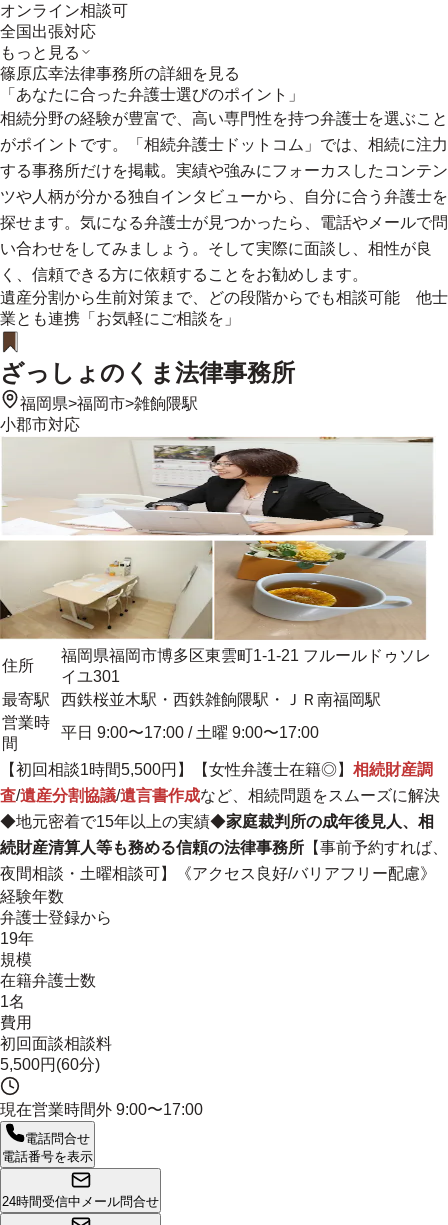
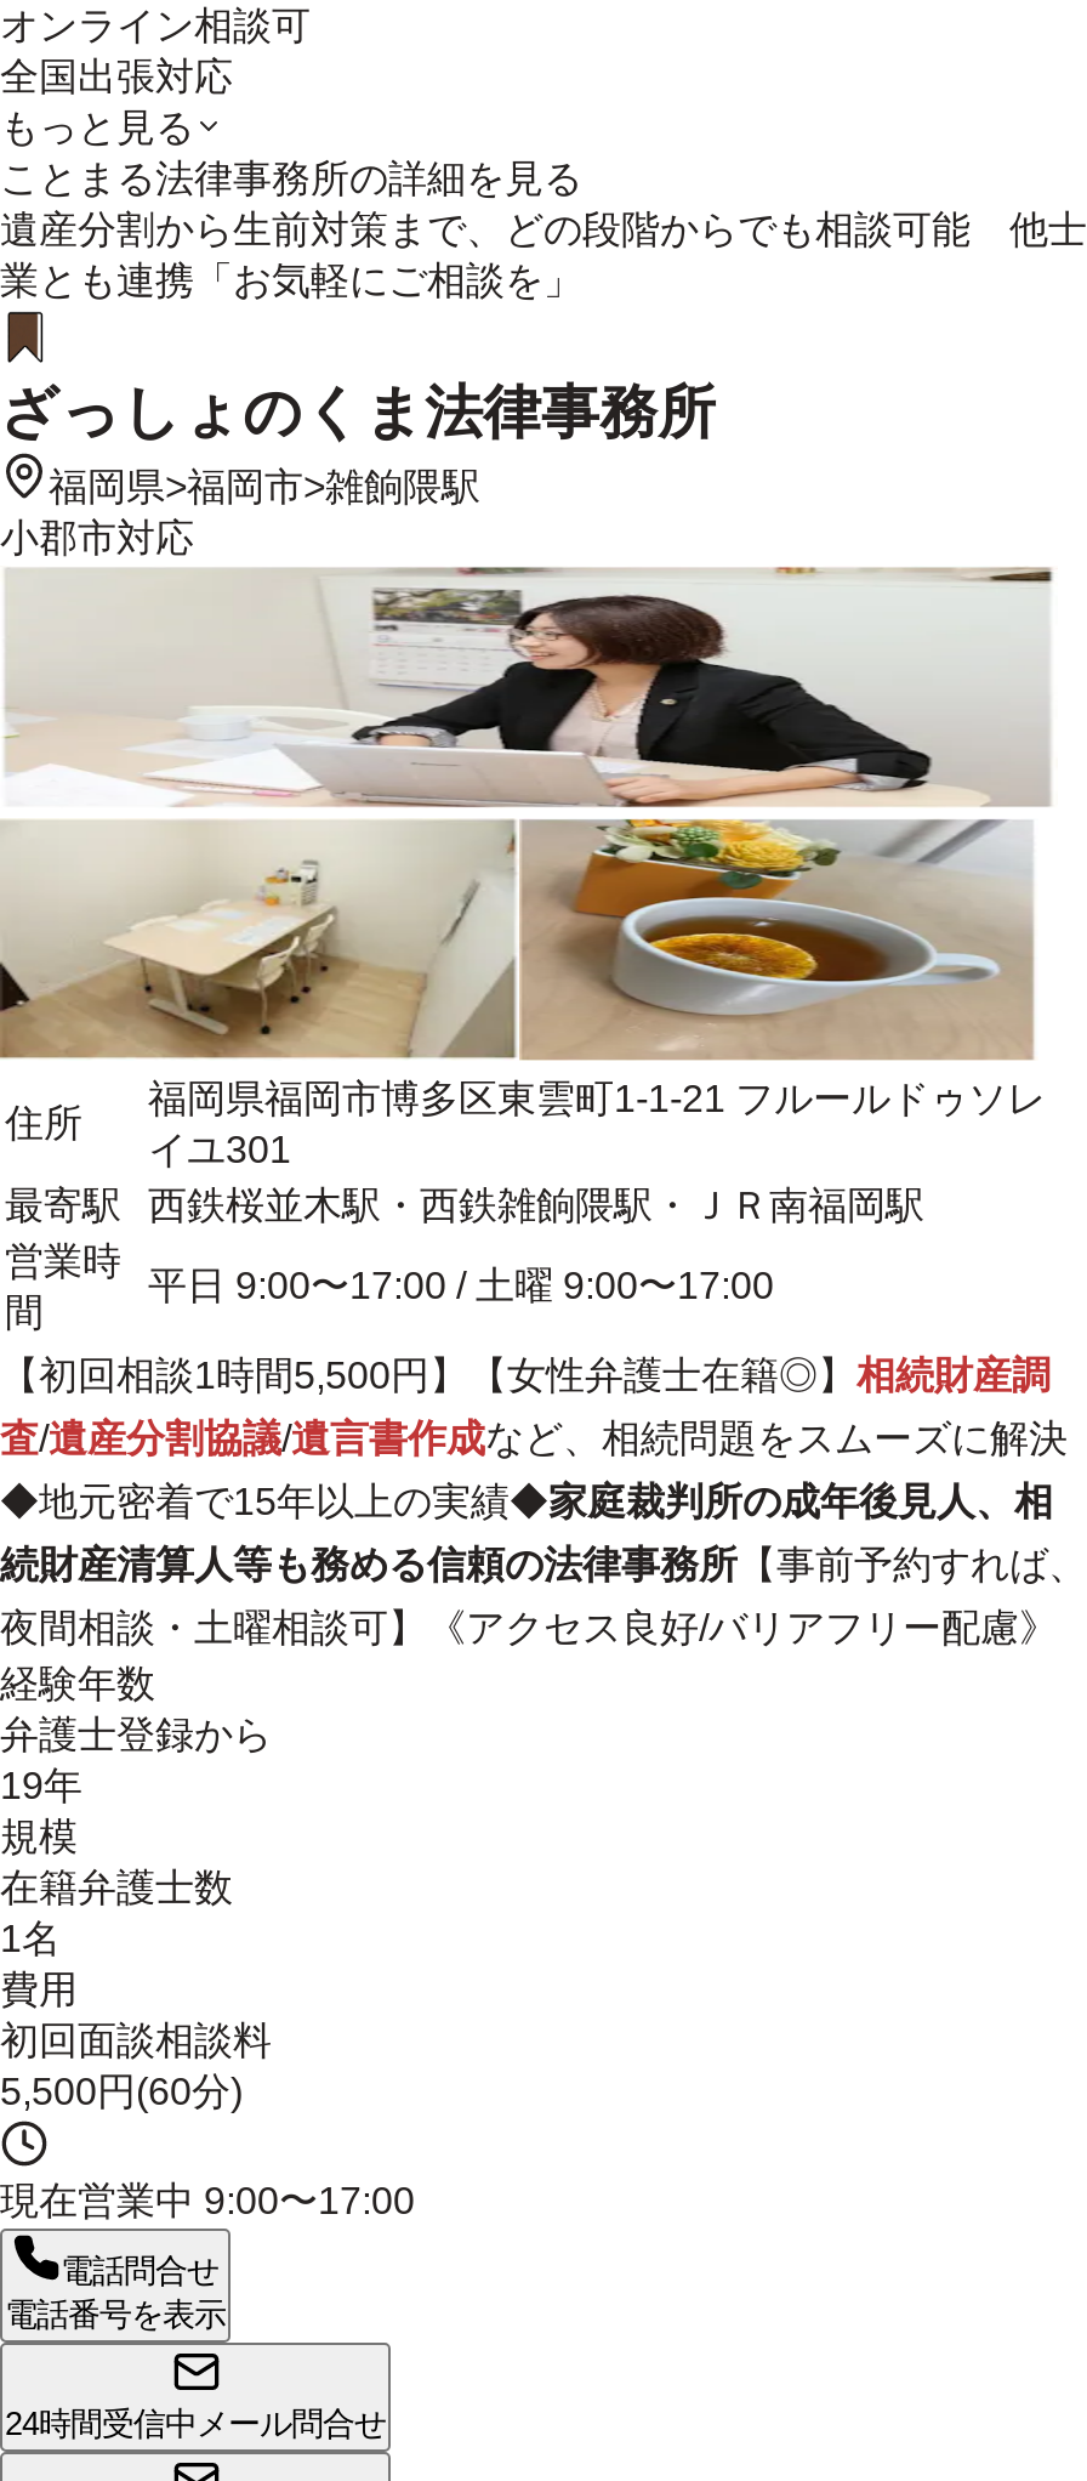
[0,65,448,283] 篠原広幸法律事務所の詳細を見る | 「あなたに合った弁護士選びのポイント」 | 相続分野の経験が豊富で、高い専門性を持つ弁護士を選ぶこと | がポイントです。「相続弁護士ドットコム」では、相続に注力 | する事務所だけを掲載。実績や強みにフォーカスしたコンテン | ツや人柄が分かる独自インタビューから、自分に合う弁護士を | 探せます。気になる弁護士が見つかったら、電話やメールで問 | い合わせをしてみましょう。そして実際に面談し、相性が良 | く、信頼できる方に依頼することをお勧めします。 -> [0,158,582,199] ことまる法律事務所の詳細を見る
[0,1101,203,1118] 現在営業時間外9:00〜17:00 -> [0,2180,415,2221] 現在営業中9:00〜17:00

